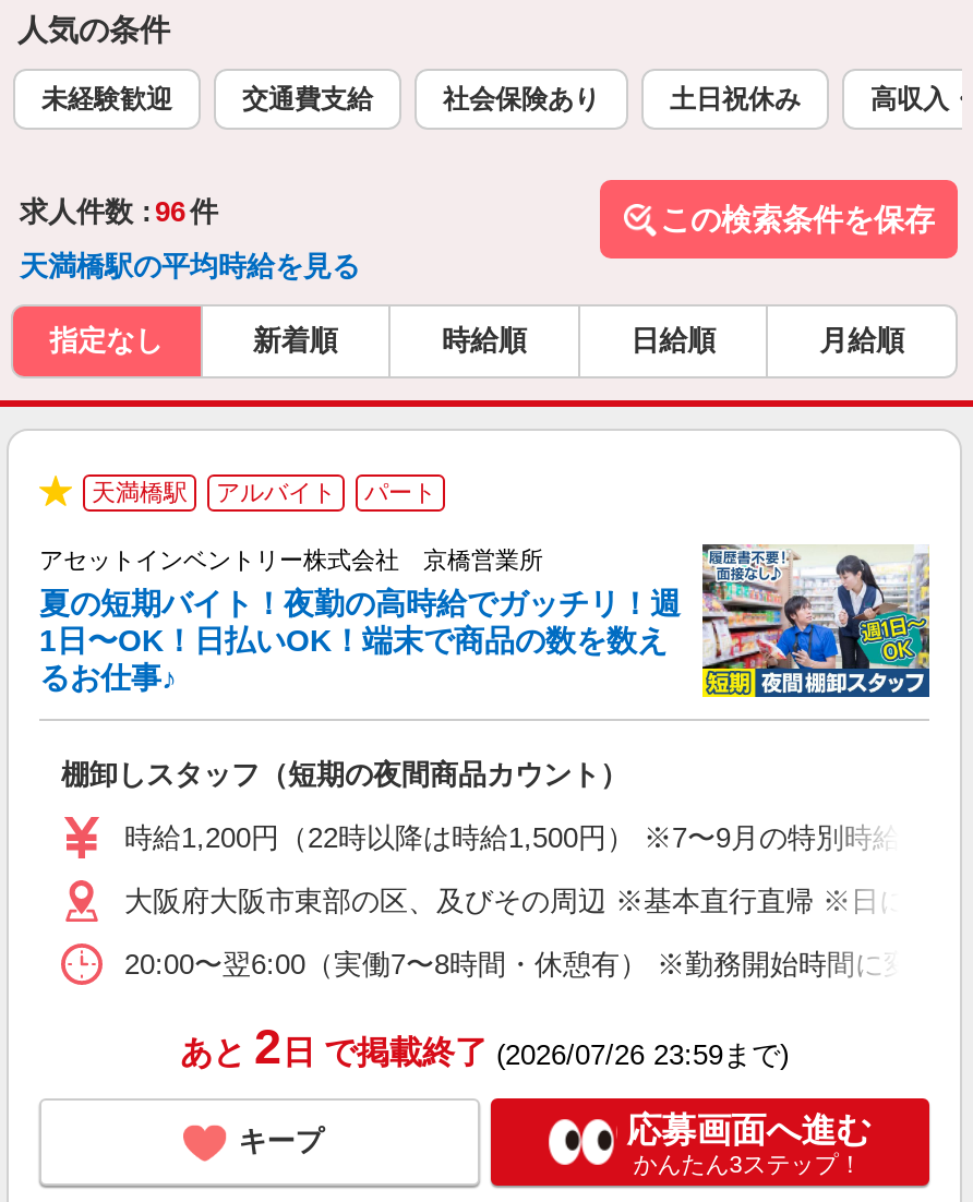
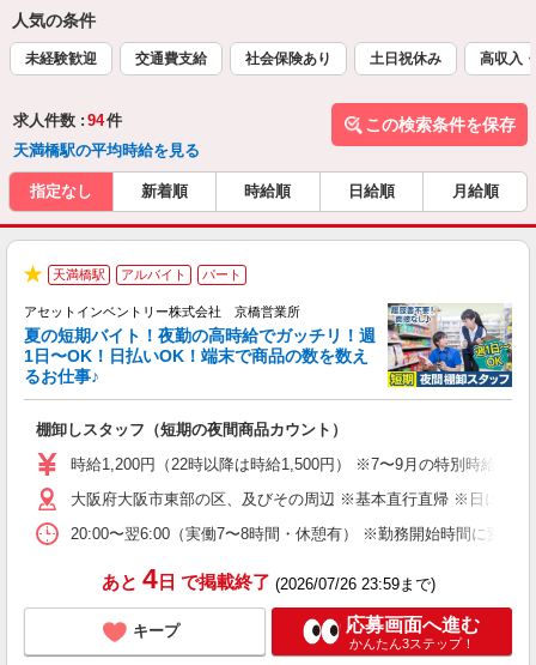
[20,196,218,228] 求人件数 : 96 件 -> [13,112,122,130] 求人件数 : 94 件
[180,1020,789,1075] あと 2日 で掲載終了(2026/07/26 23:59まで) -> [101,565,435,595] あと 4日 で掲載終了(2026/07/26 23:59まで)

